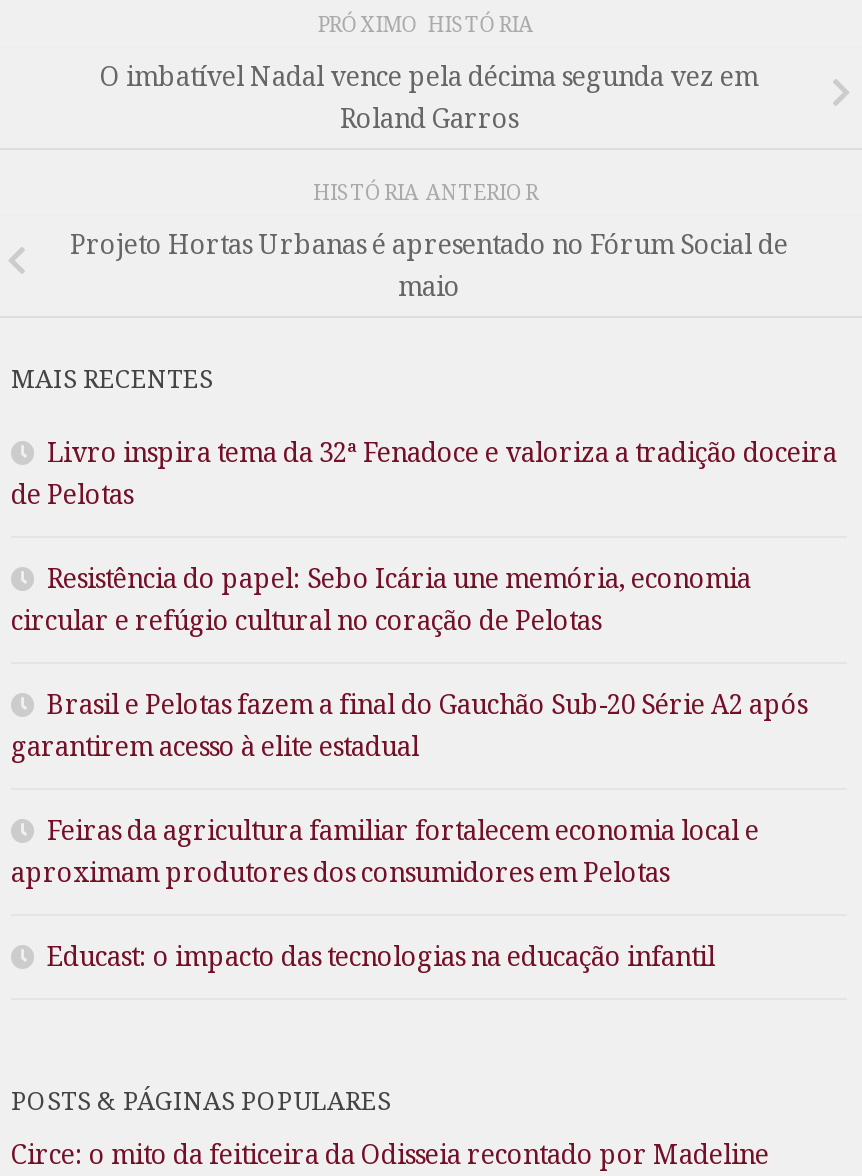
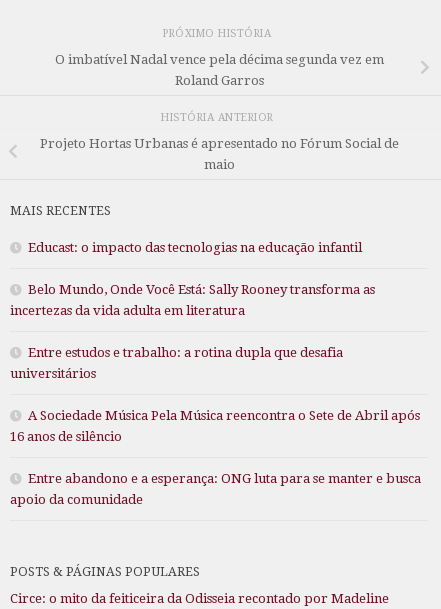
[11,439,837,889] Livro inspira tema da 32ª Fenadoce e valoriza a tradição doceira | de Pelotas | Resistência do papel: Sebo Icária une memória, economia | circular e refúgio cultural no coração de Pelotas | Brasil e Pelotas fazem a final do Gauchão Sub-20 Série A2 após | garantirem acesso à elite estadual | Feiras da agricultura familiar fortalecem economia local e | aproximam produtores dos consumidores em Pelotas -> none
moved [47,943,715,973] -> [28,240,362,255]: Educast: o impacto das tecnologias na educação infantil
none -> [10,282,421,507] Belo Mundo, Onde Você Está: Sally Rooney transforma as | incertezas da vida adulta em literatura | Entre estudos e trabalho: a rotina dupla que desafia | universitários | A Sociedade Música Pela Música reencontra o Sete de Abril após | 16 anos de silêncio | Entre abandono e a esperança: ONG luta para se manter e busca | apoio da comunidade

